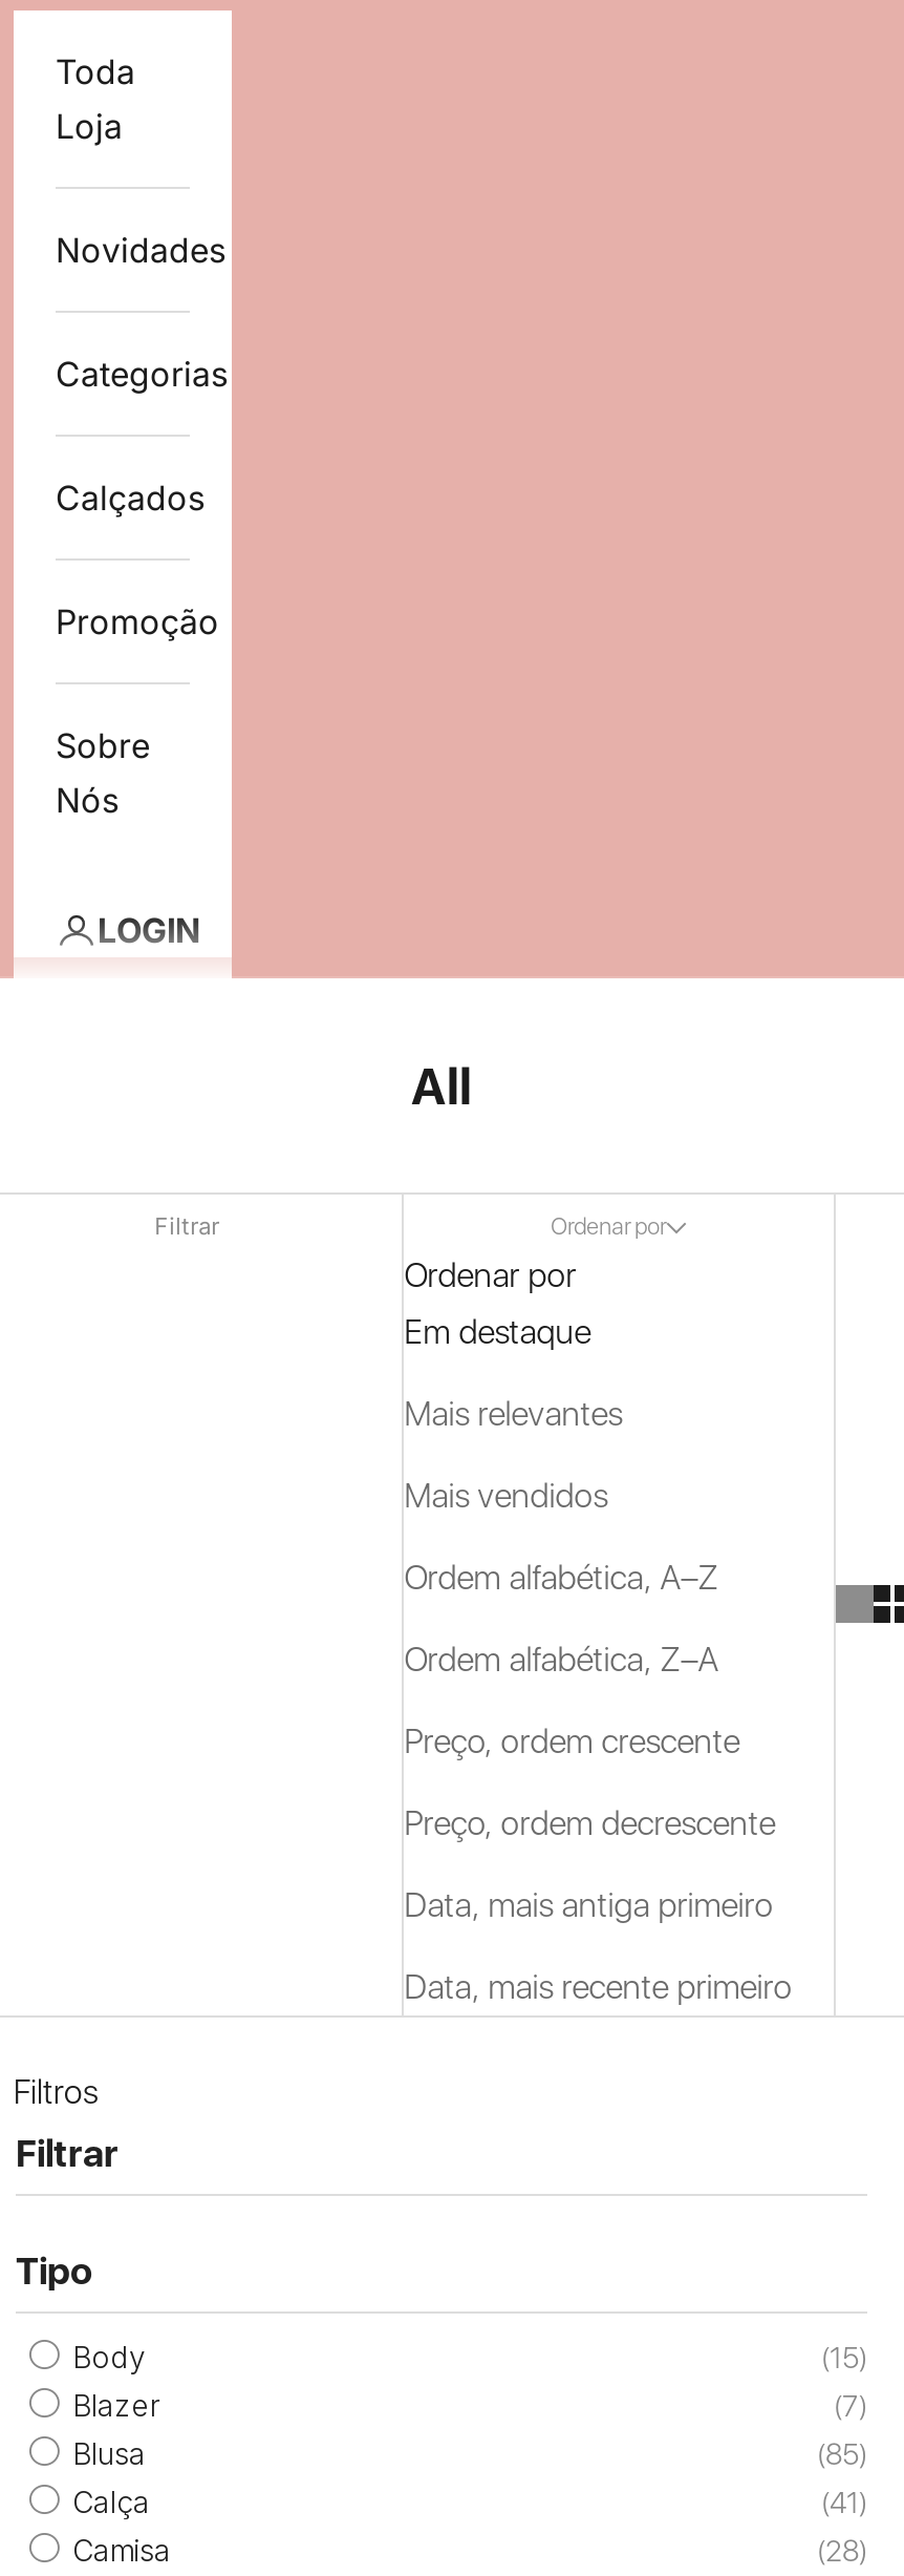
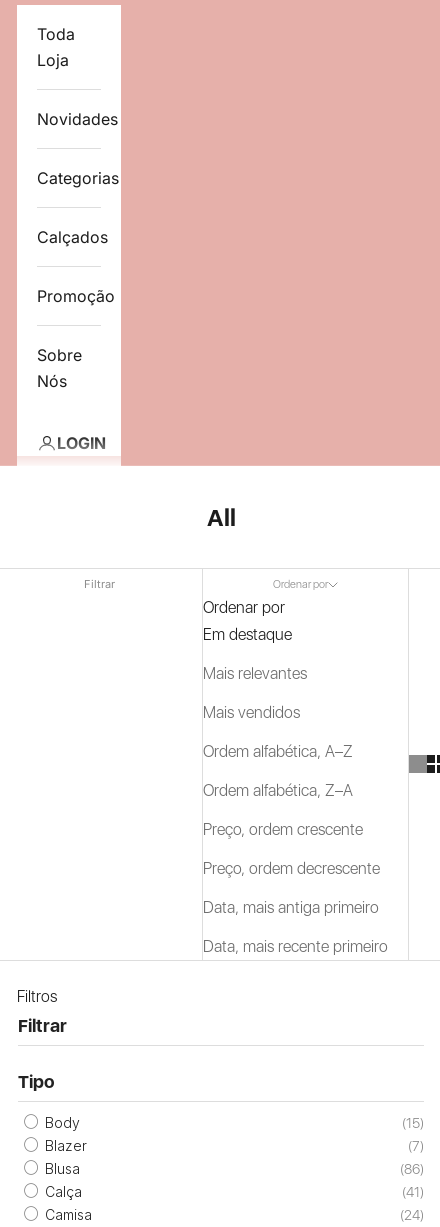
[817,2437,867,2470] (85) -> [400,1161,424,1177] (86)
[817,2533,867,2567] (28) -> [400,1207,424,1223] (24)

